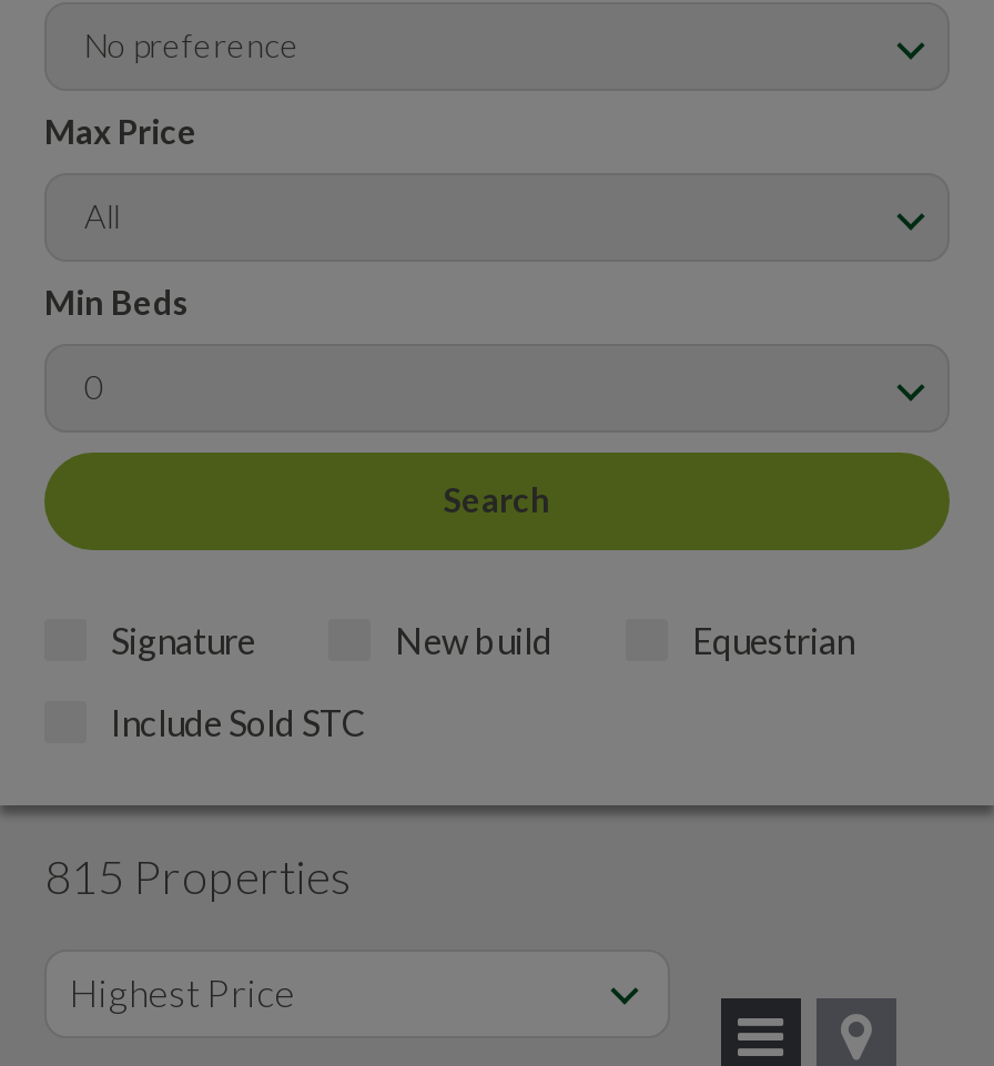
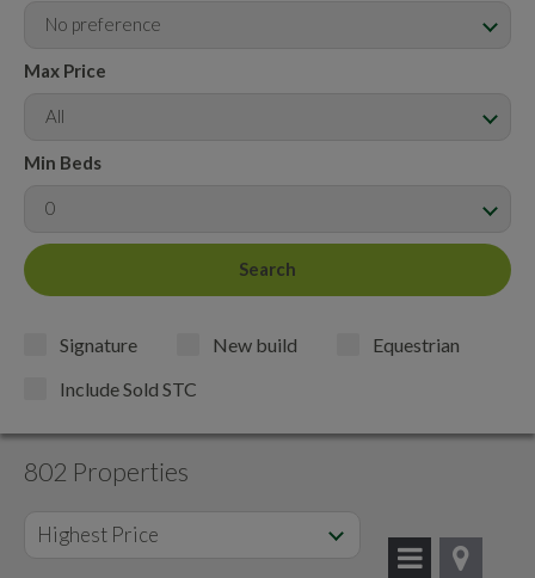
[44,847,351,903] 815 Properties -> [24,456,189,486] 802 Properties

